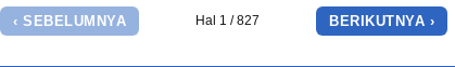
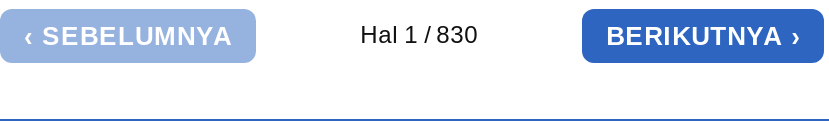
[196,13,260,28] Hal 1 / 827 -> [360,22,478,50] Hal 1 / 830

